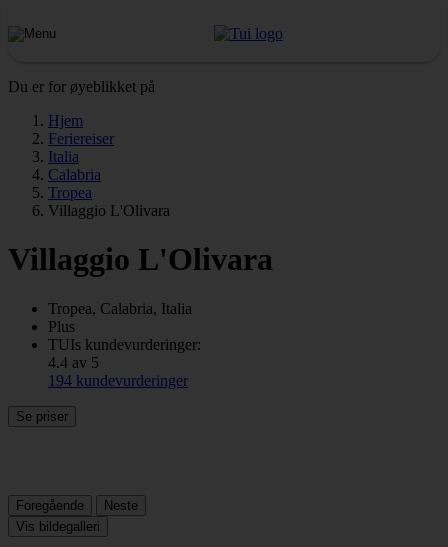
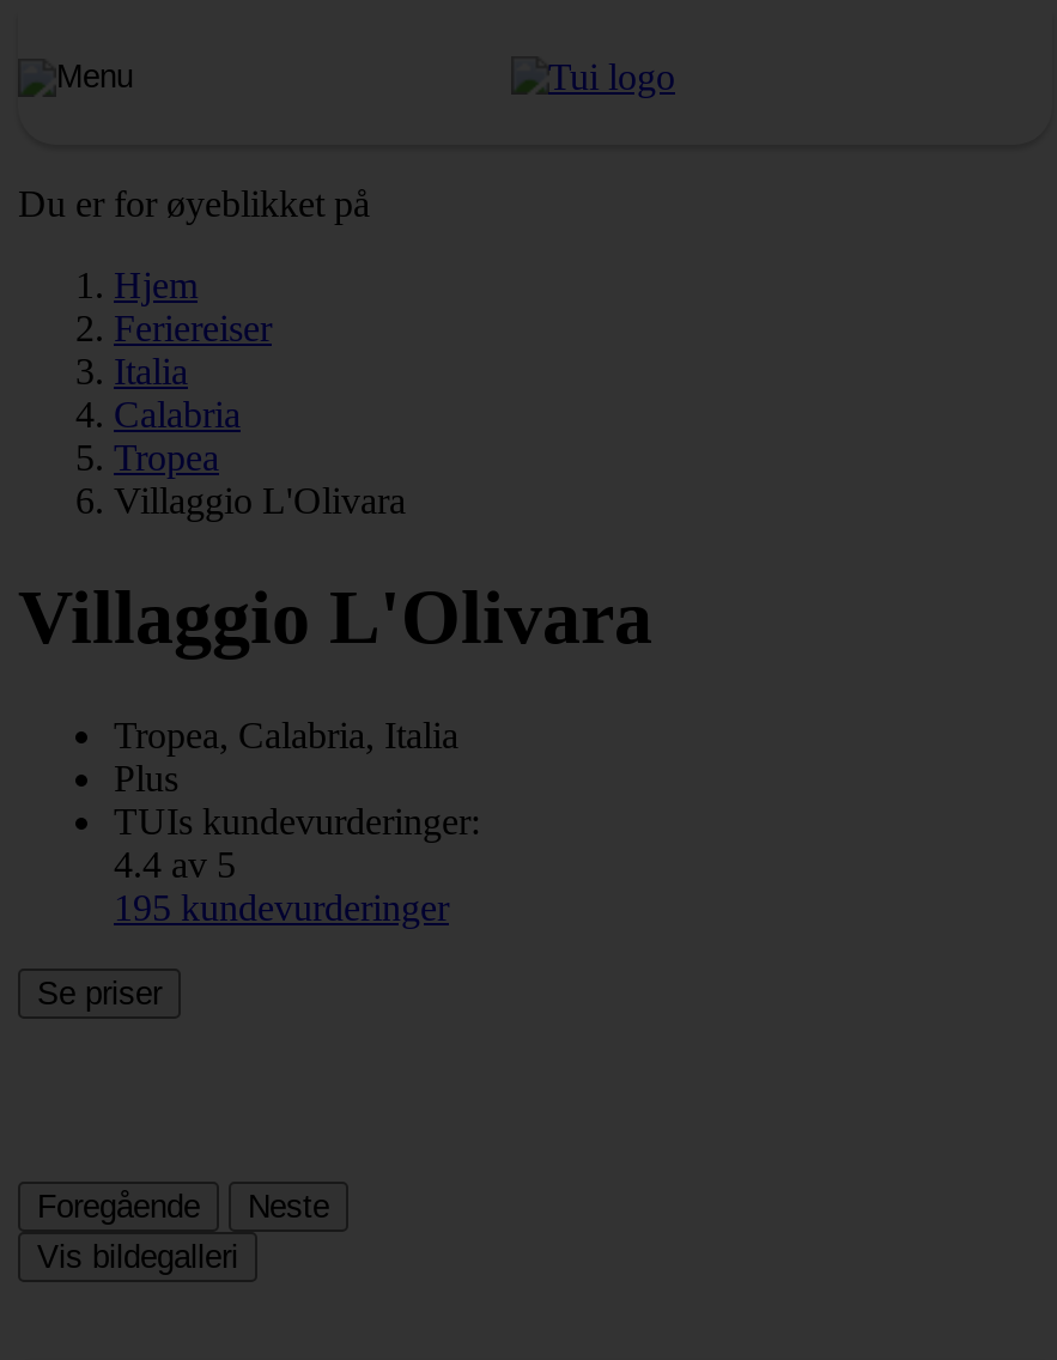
[48,372,188,389] 194 kundevurderinger -> [114,887,449,928] 195 kundevurderinger

